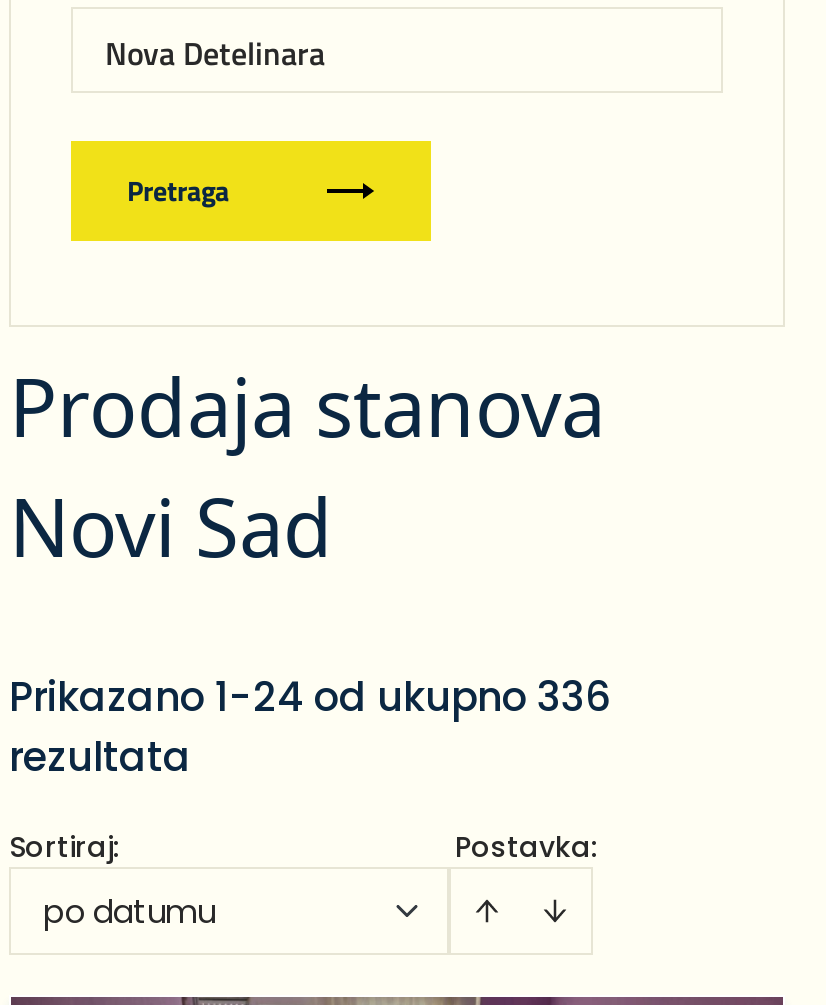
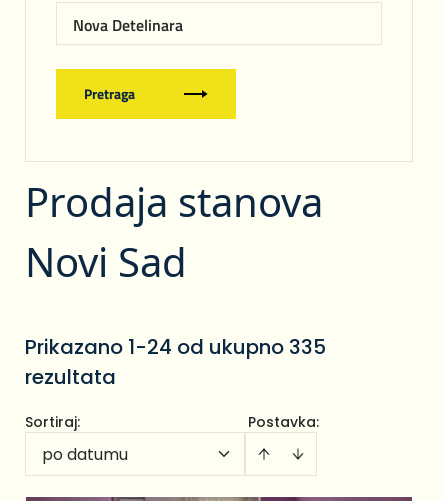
[9,669,611,725] Prikazano 1-24 od ukupno 336 -> [25,333,326,361] Prikazano 1-24 od ukupno 335

